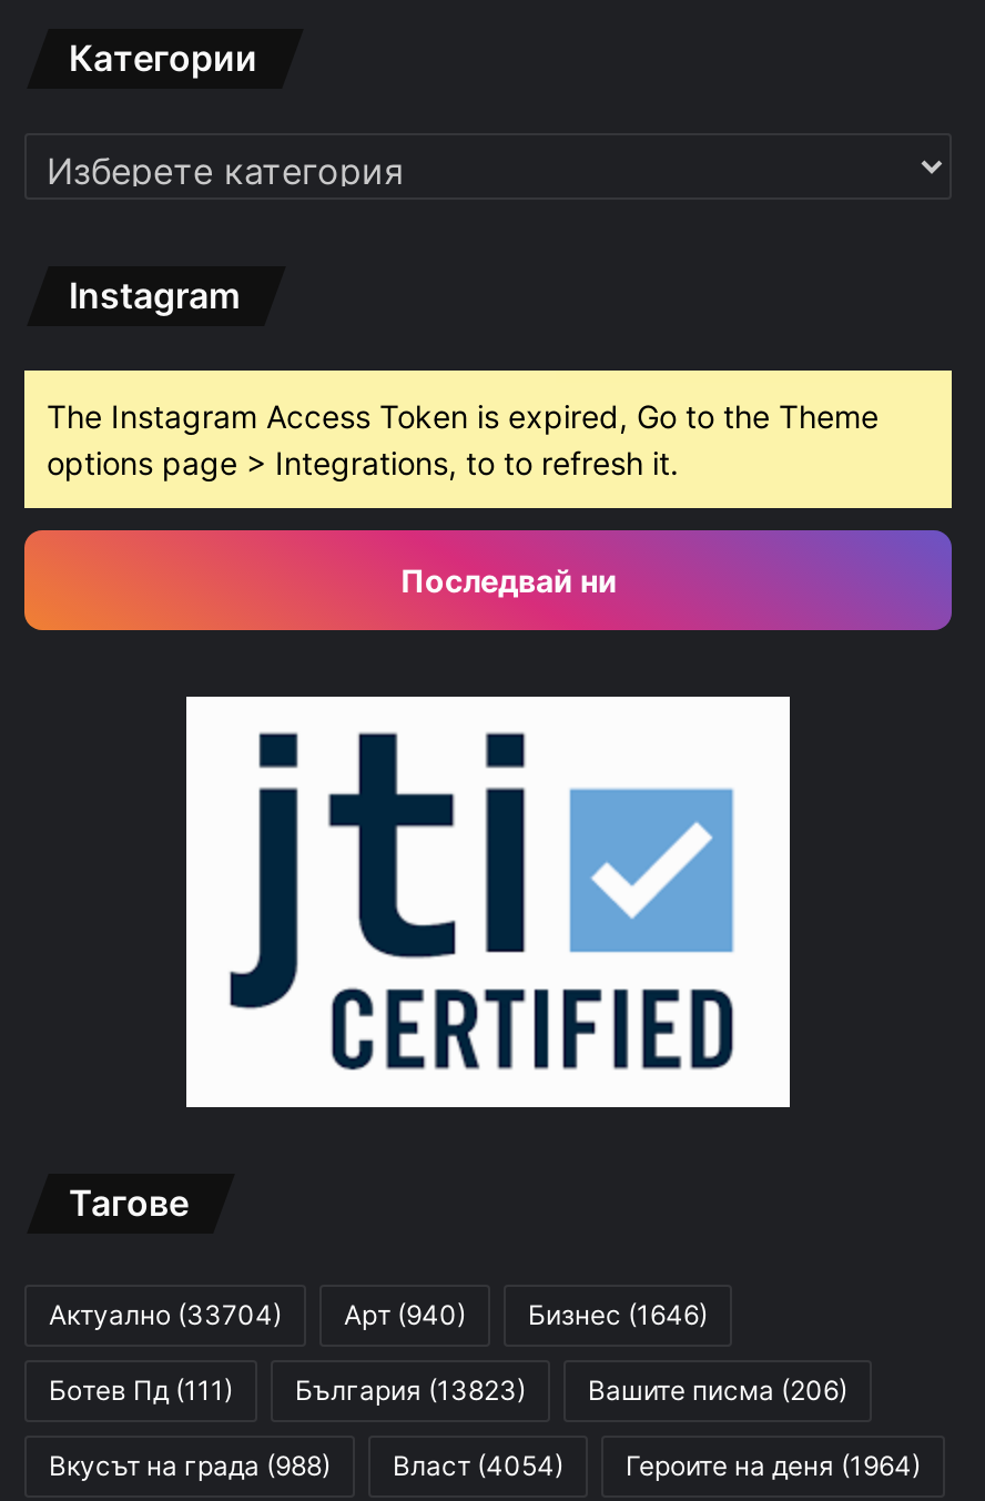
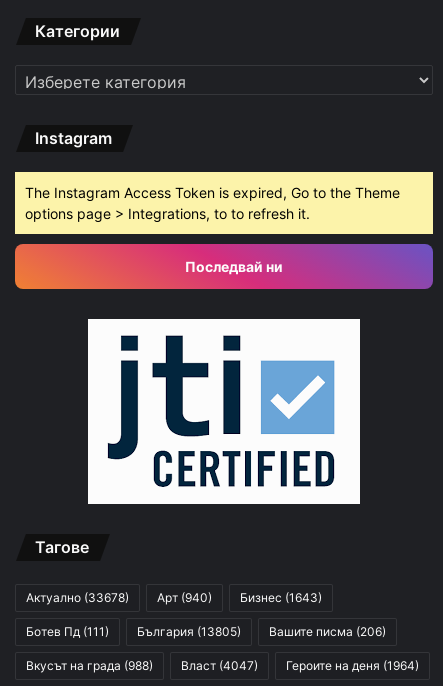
[49,1298,282,1332] Актуално (33704) -> [26,590,129,605] Актуално (33678)
[528,1298,708,1332] Бизнес (1646) -> [240,590,322,605] Бизнес (1643)
[49,1374,847,1407] Ботев Пд (111) България (13823) Вашите писма (206) -> [26,624,386,639] Ботев Пд (111) България (13805) Вашите писма (206)
[49,1449,921,1483] Вкусът на града (988) Власт (4054) Героите на деня (1964) -> [26,658,419,673] Вкусът на града (988) Власт (4047) Героите на деня (1964)

